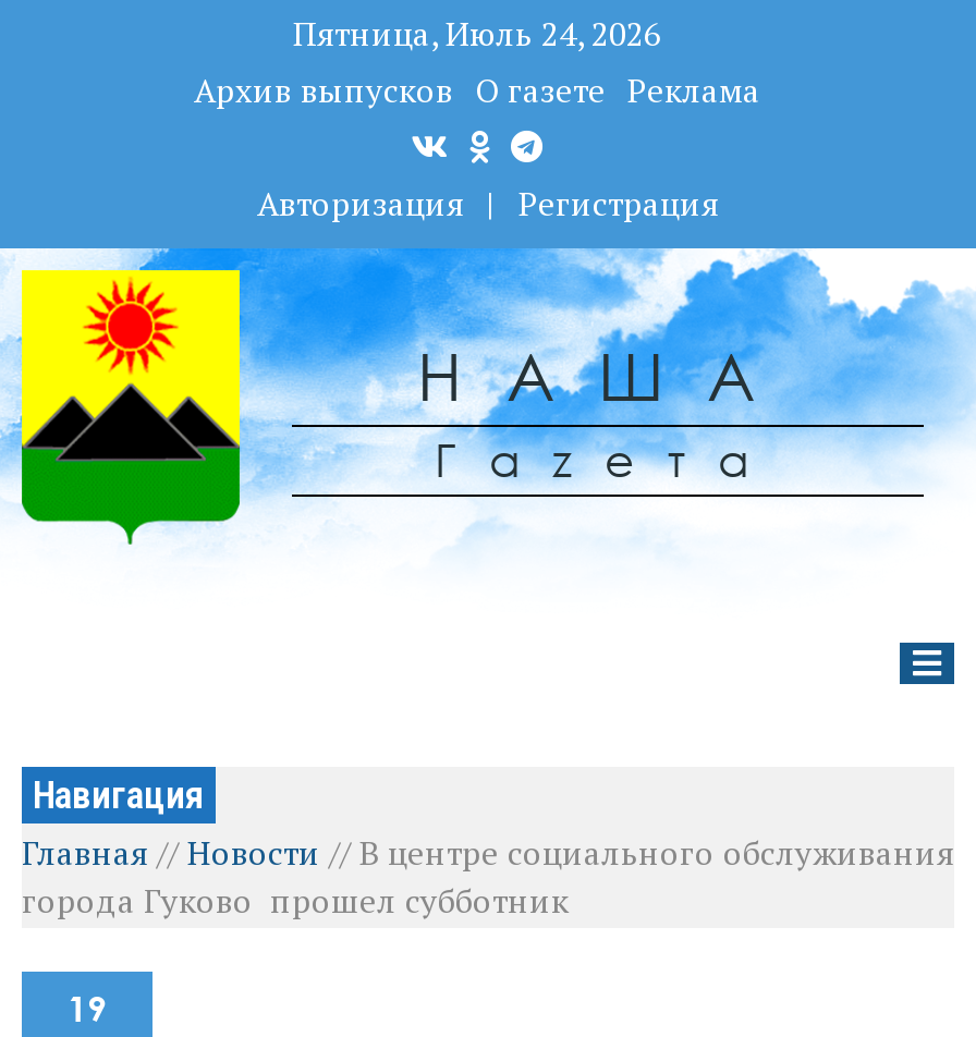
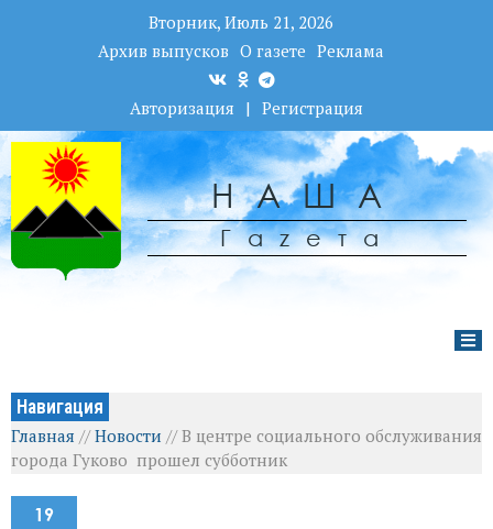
[293,11,661,54] Пятница, Июль 24, 2026 -> [149,11,333,33] Вторник, Июль 21, 2026

